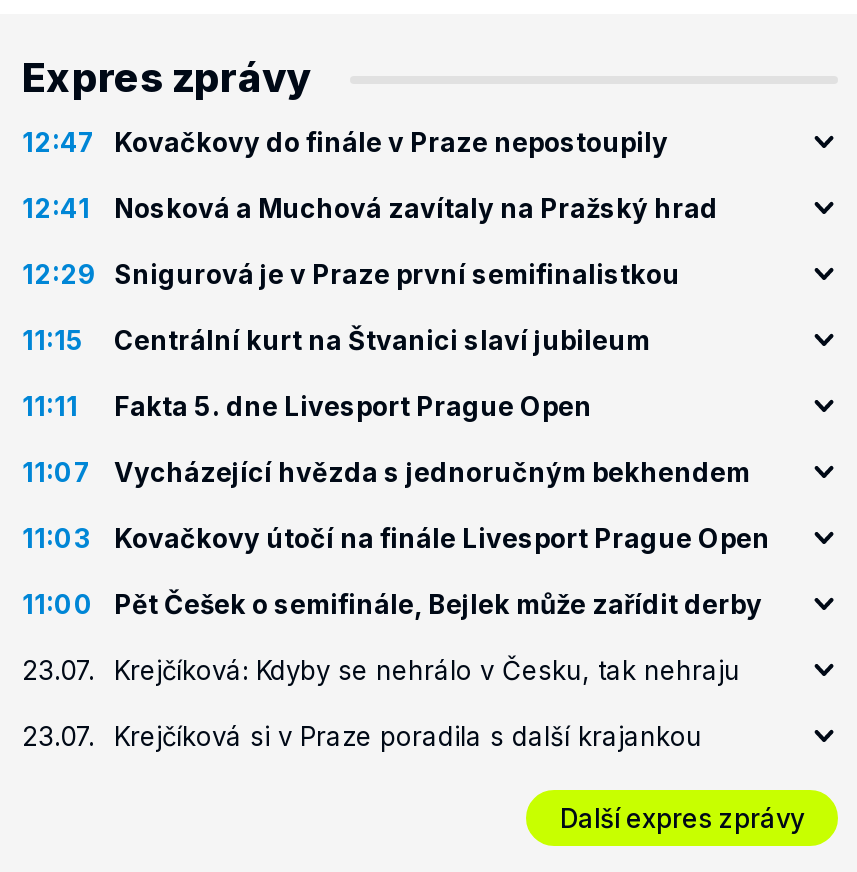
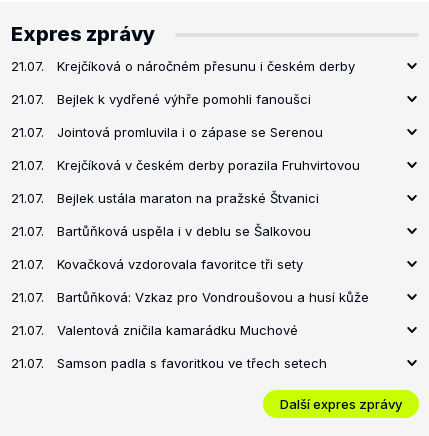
[22,126,668,158] 12:47 Kovačkovy do finále v Praze nepostoupily -> [11,58,355,74] 21.07. | Krejčíková o náročném přesunu i českém derby
[22,192,718,224] 12:41 | Nosková a Muchová zavítaly na Pražský hrad -> [11,91,311,107] 21.07. | Bejlek k vydřené výhře pomohli fanoušci
[22,258,680,290] 12:29 Snigurová je v Praze první semifinalistkou -> [11,124,323,140] 21.07. | Jointová promluvila i o zápase se Serenou
[22,324,650,356] 11:15 | Centrální kurt na Štvanici slaví jubileum -> [11,157,360,173] 21.07. | Krejčíková v českém derby porazila Fruhvirtovou
[22,390,592,422] 11:11 | Fakta 5. dne Livesport Prague Open -> [11,190,319,206] 21.07. | Bejlek ustála maraton na pražské Štvanici
[22,456,750,488] 11:07 | Vycházející hvězda s jednoručným bekhendem -> [11,223,311,239] 21.07. | Bartůňková uspěla i v deblu se Šalkovou
[22,522,770,554] 11:03 | Kovačkovy útočí na finále Livesport Prague Open -> [11,256,303,272] 21.07. | Kovačková vzdorovala favoritce tři sety
[22,588,762,620] 11:00 | Pět Češek o semifinále, Bejlek může zařídit derby -> [11,289,369,305] 21.07. | Bartůňková: Vzkaz pro Vondroušovou a husí kůže
[22,654,740,686] 23.07. | Krejčíková: Kdyby se nehrálo v Česku, tak nehraju -> [11,322,298,338] 21.07. | Valentová zničila kamarádku Muchové
[22,720,702,752] 23.07. | Krejčíková si v Praze poradila s další krajankou -> [11,355,327,371] 21.07. | Samson padla s favoritkou ve třech setech

